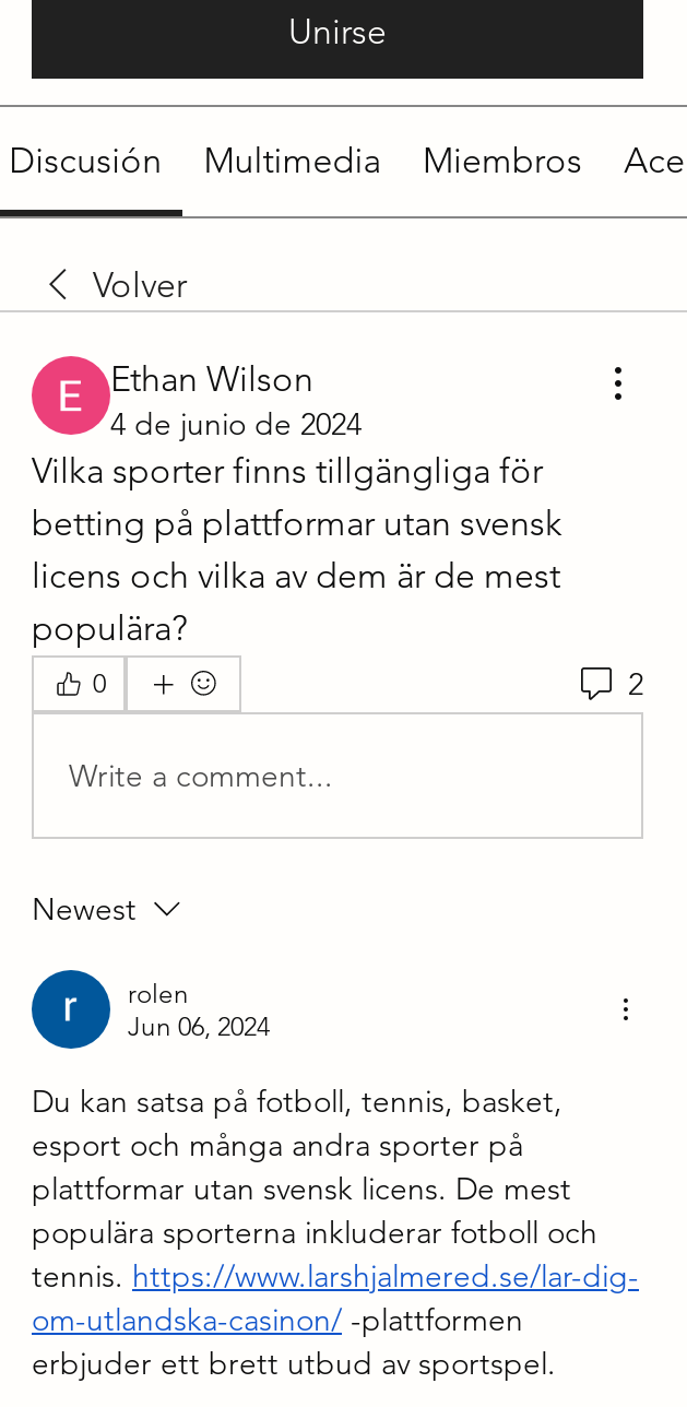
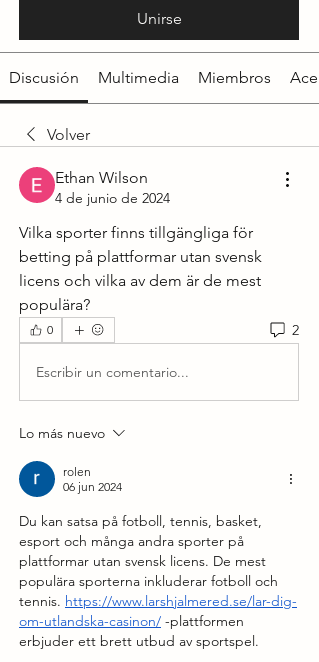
[69,755,333,794] Write a comment... -> [36,362,189,380] Escribir un comentario...
[32,889,137,929] Newest -> [19,424,105,442] Lo más nuevo
[128,1009,270,1042] Jun 06, 2024 -> [63,479,122,494] 06 jun 2024

